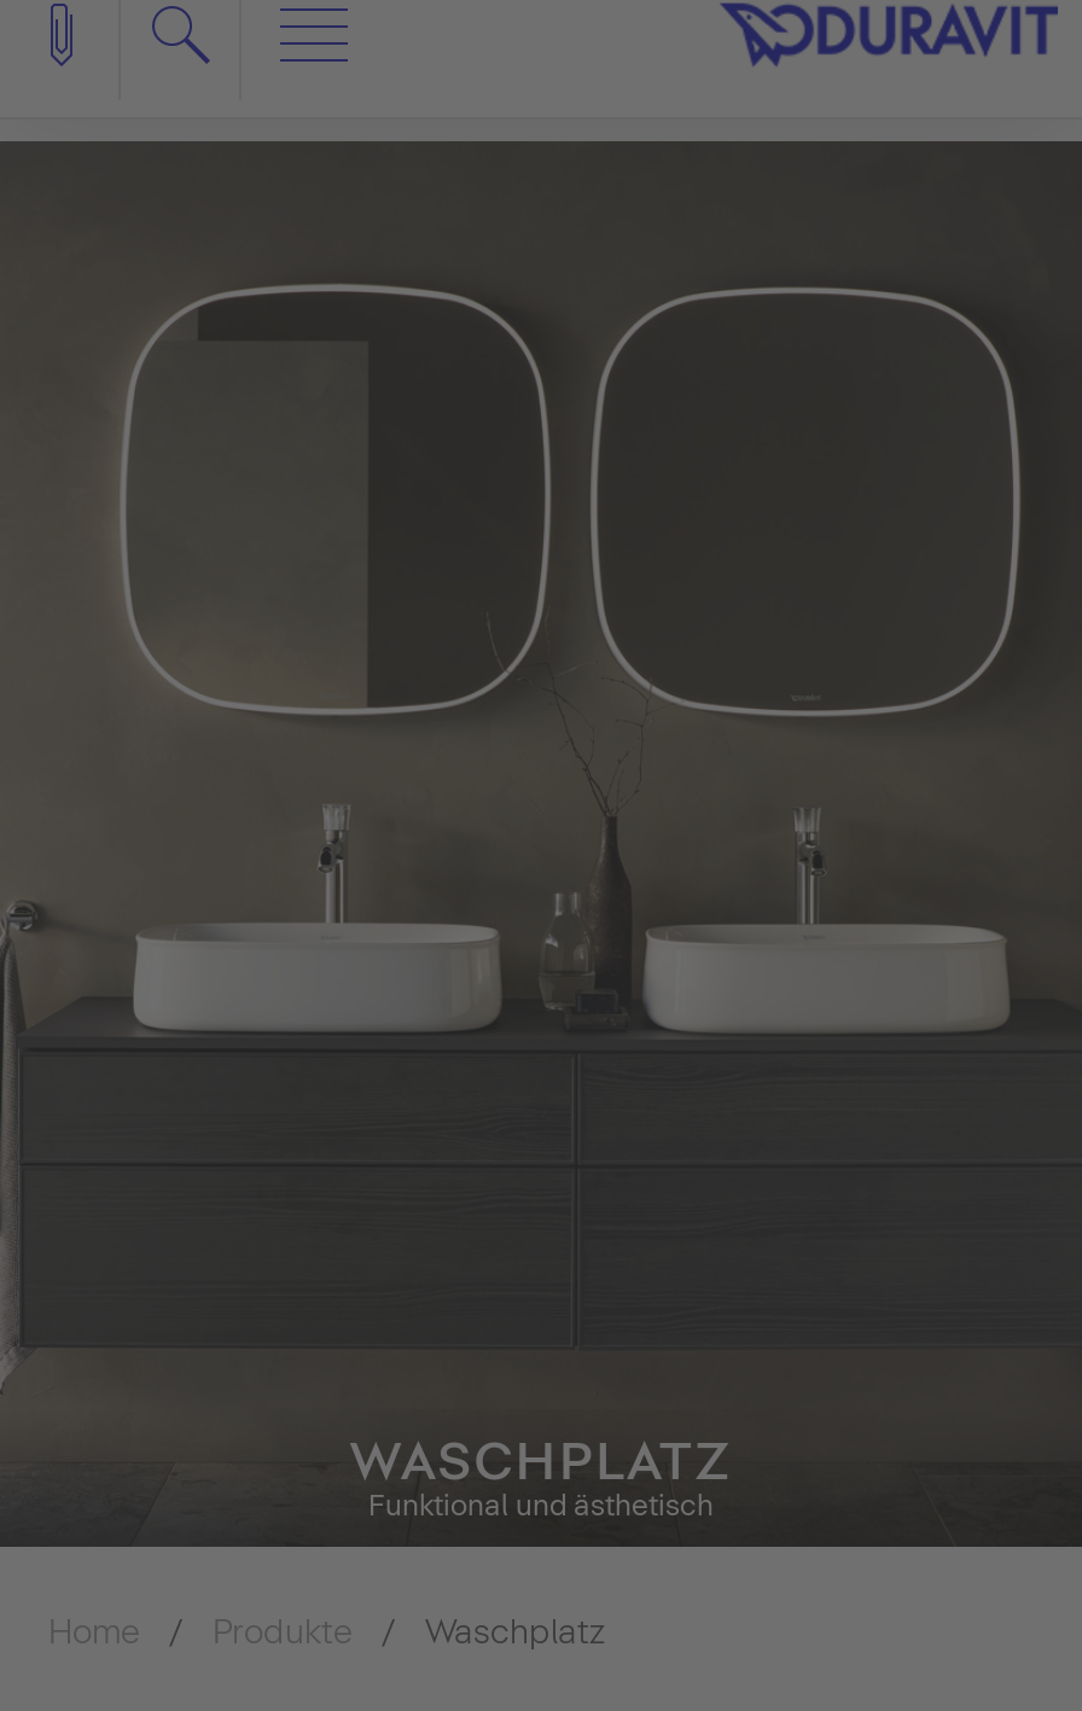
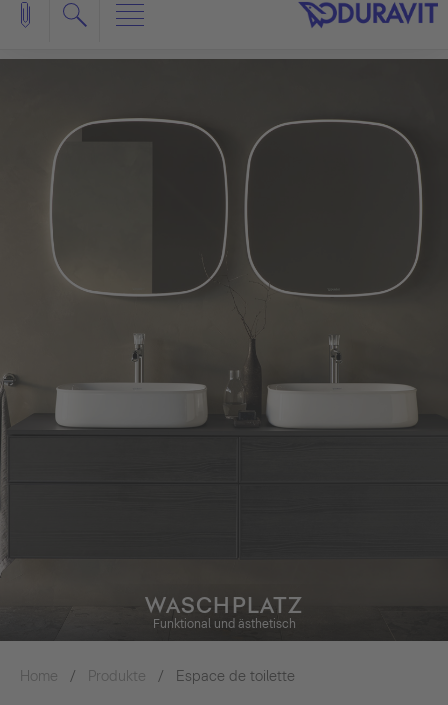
[425,1611,606,1652] Waschplatz -> [176,668,295,685] Espace de toilette

